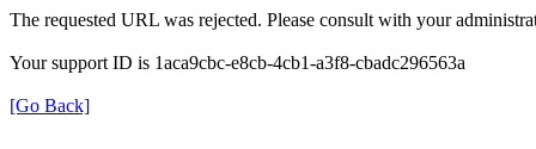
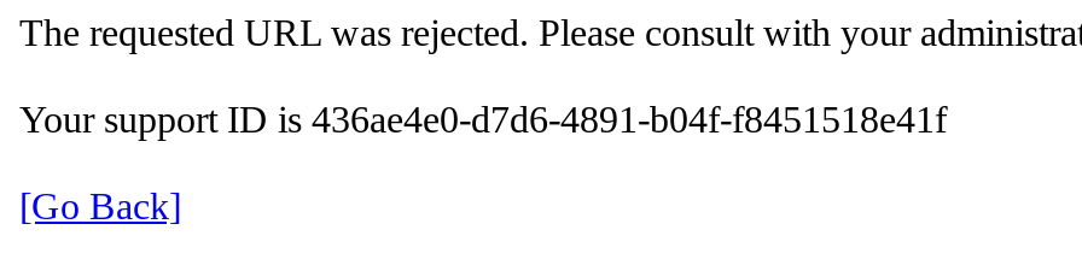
[10,52,465,73] Your support ID is 1aca9cbc-e8cb-4cb1-a3f8-cbadc296563a -> [19,99,947,140] Your support ID is 436ae4e0-d7d6-4891-b04f-f8451518e41f

